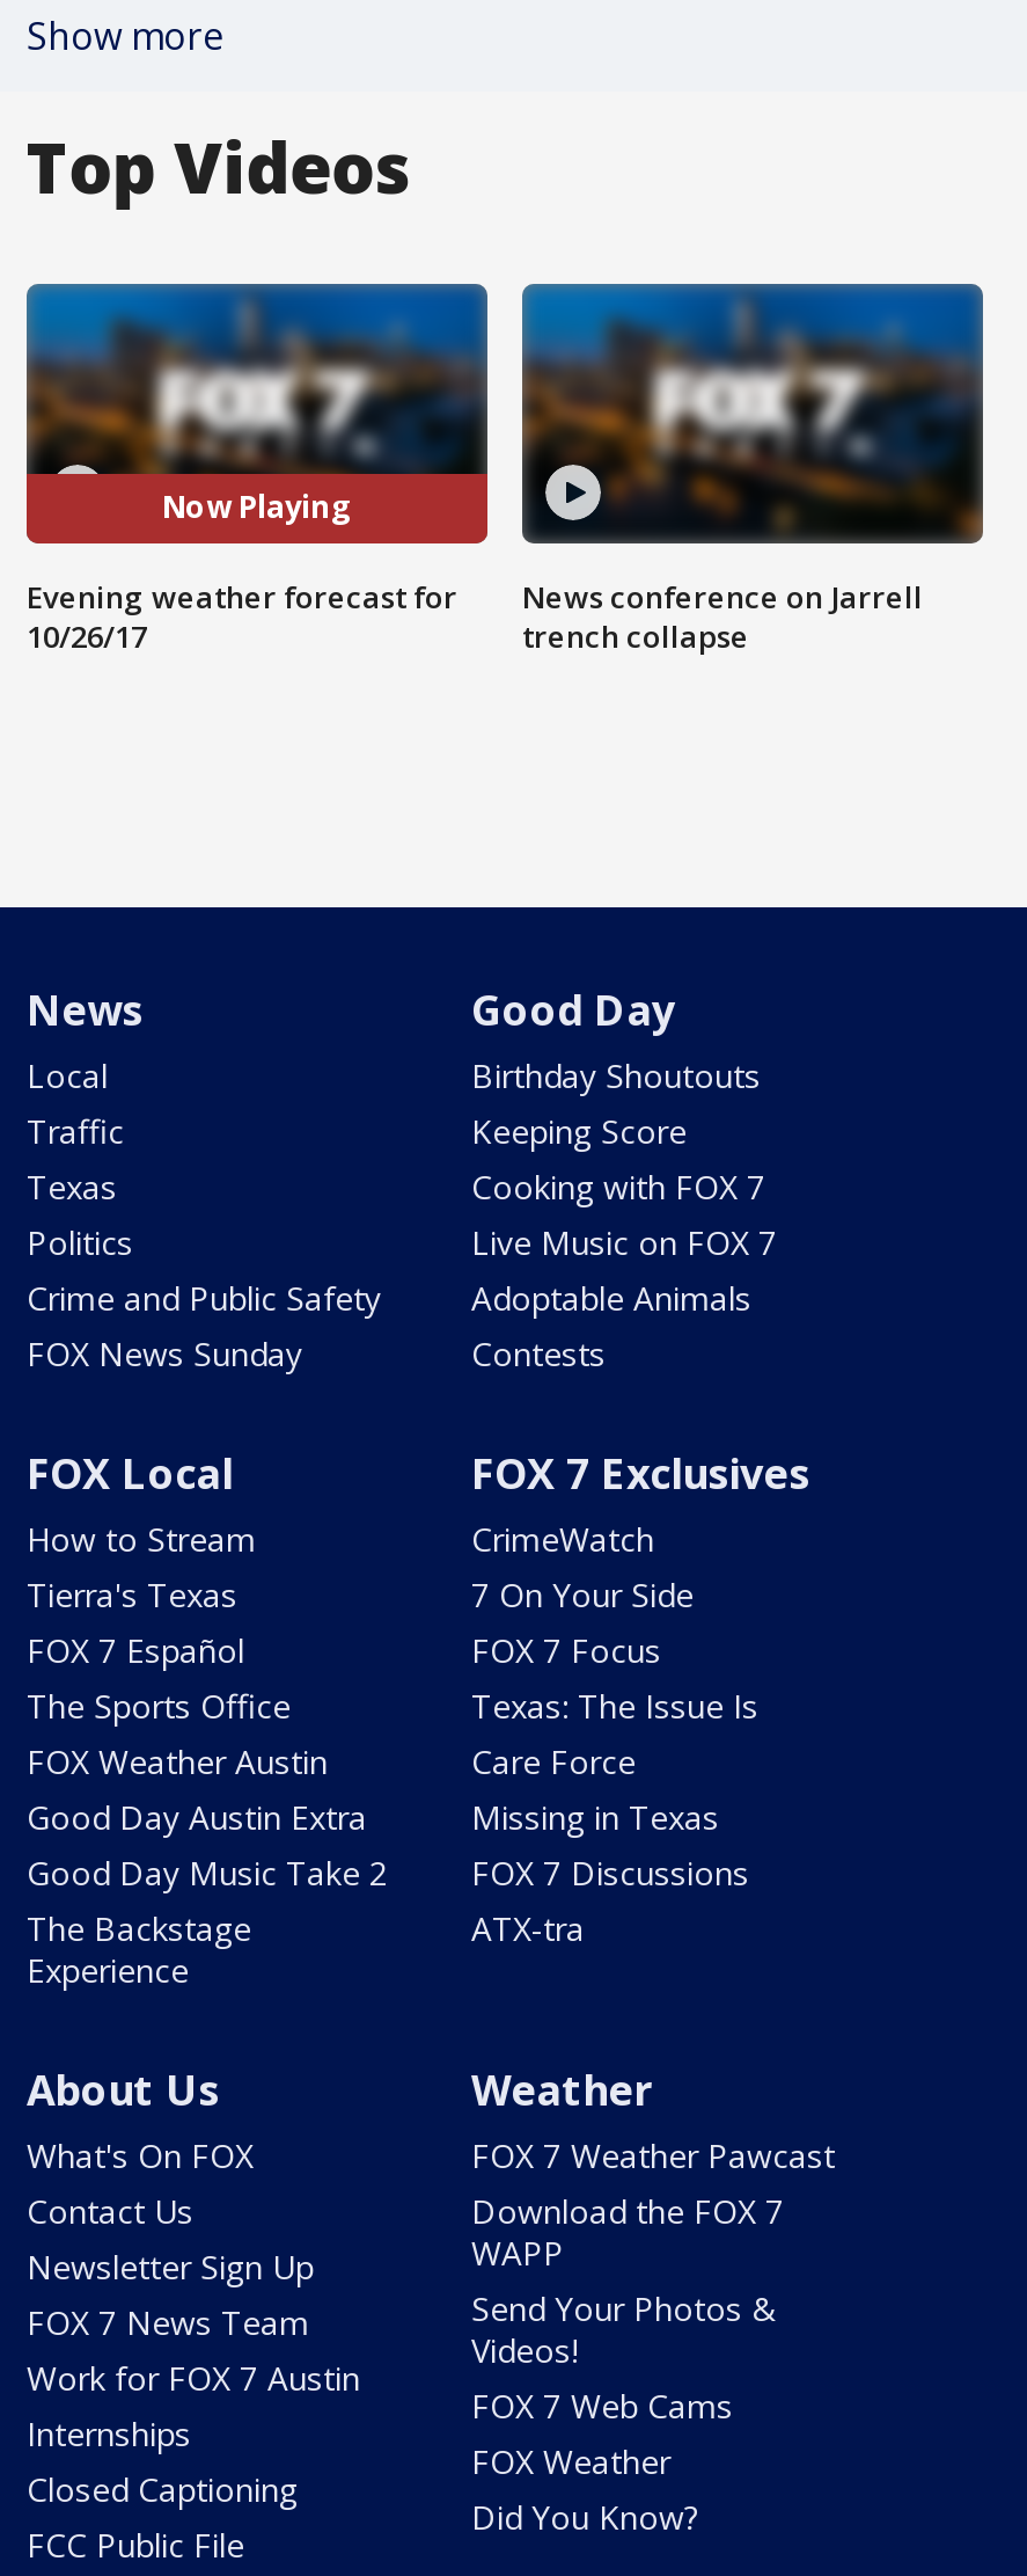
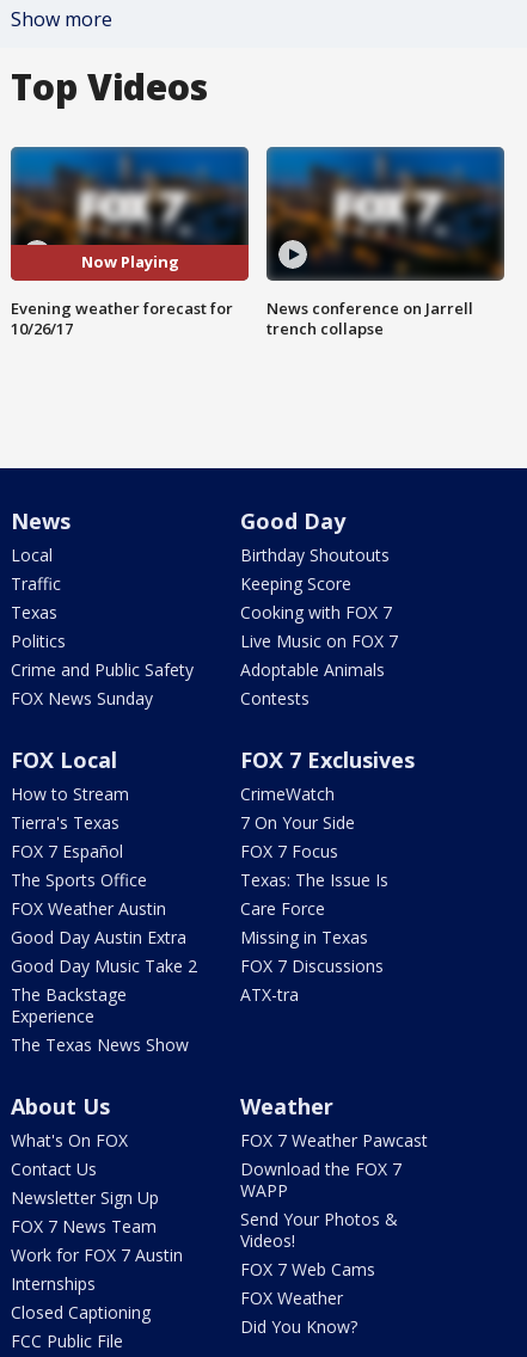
none -> [11,1033,189,1056] The Texas News Show

